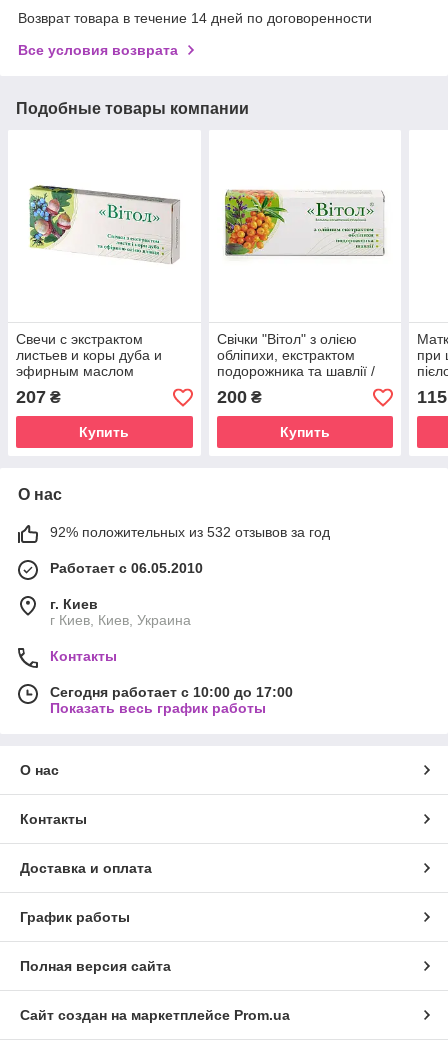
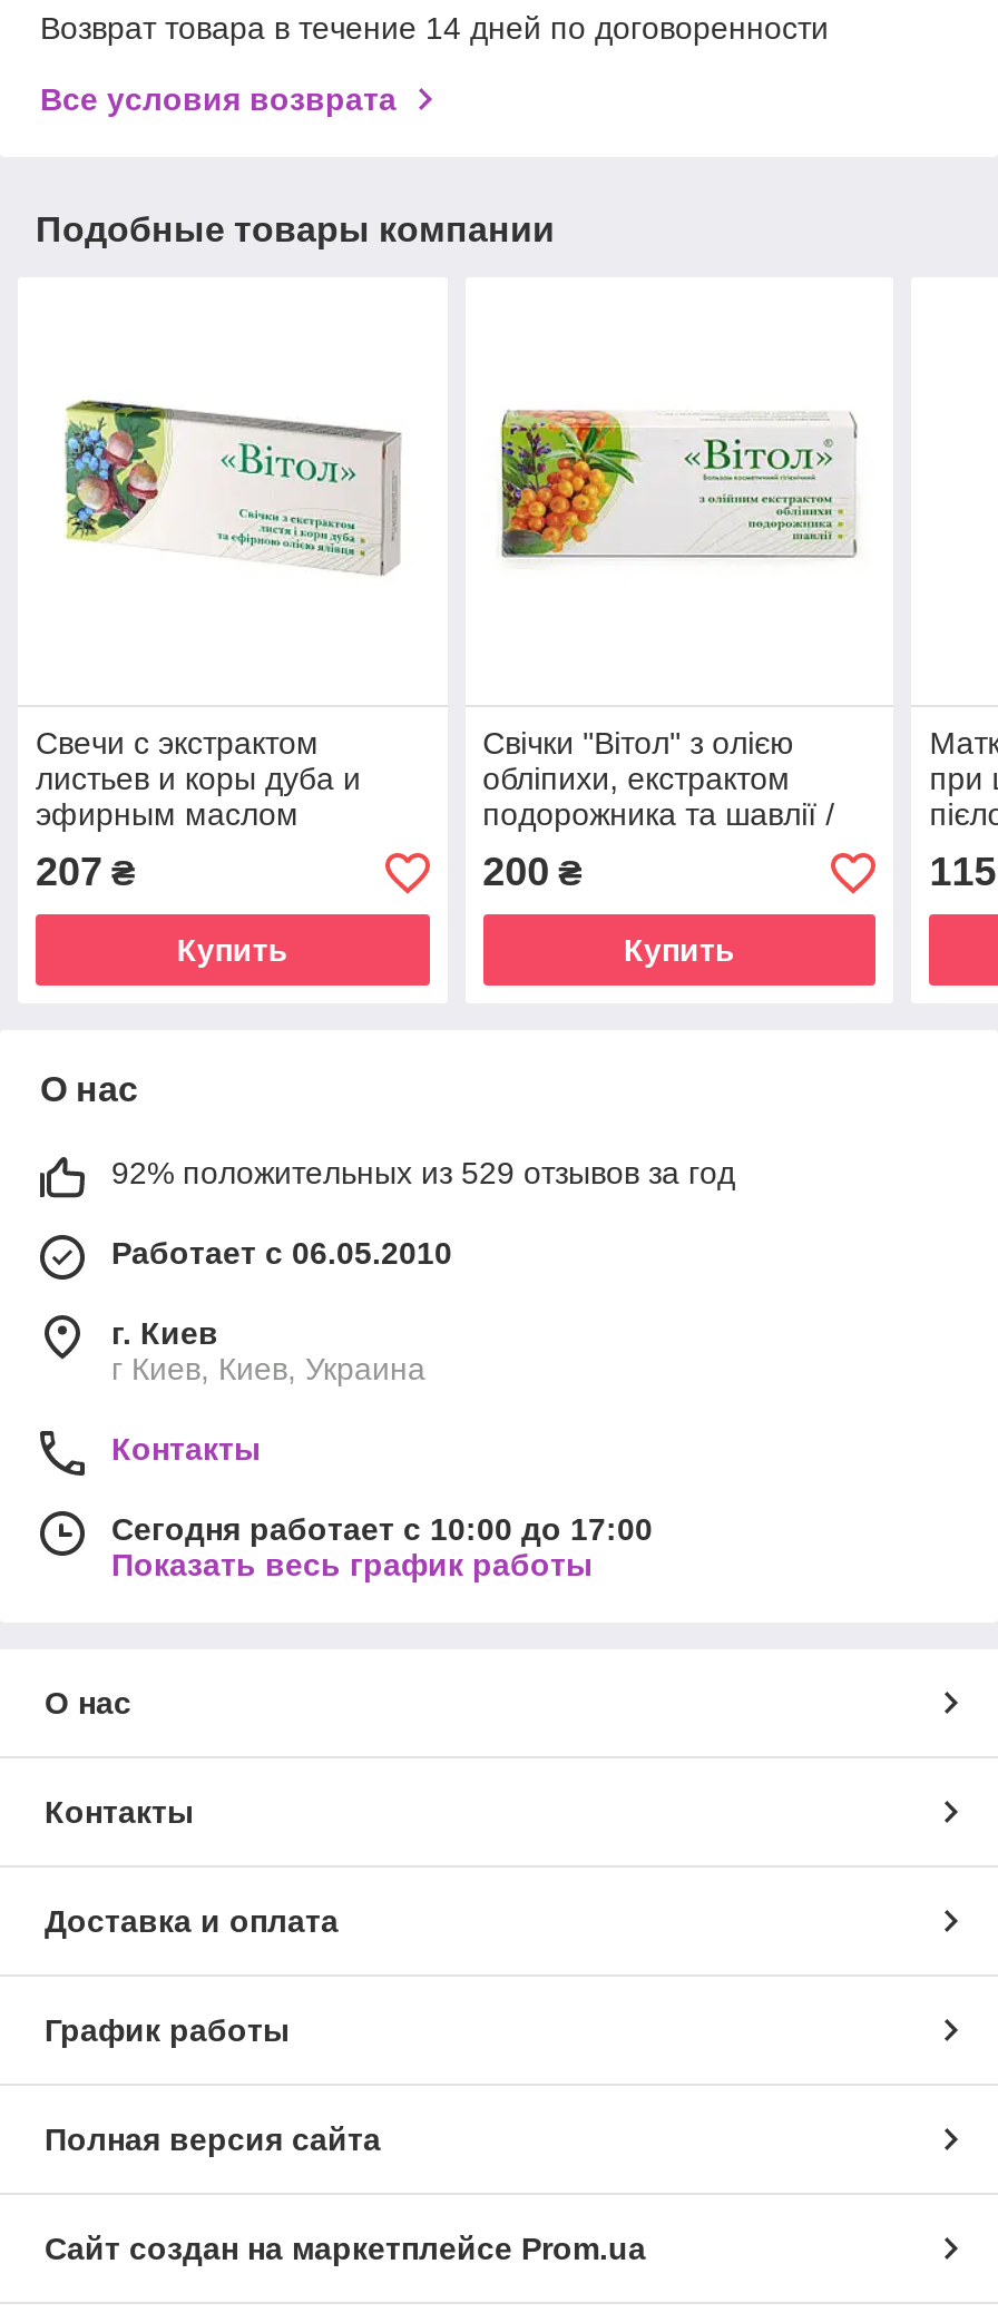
[50,524,330,540] 92% положительных из 532 отзывов за год -> [111,1156,735,1191] 92% положительных из 529 отзывов за год

